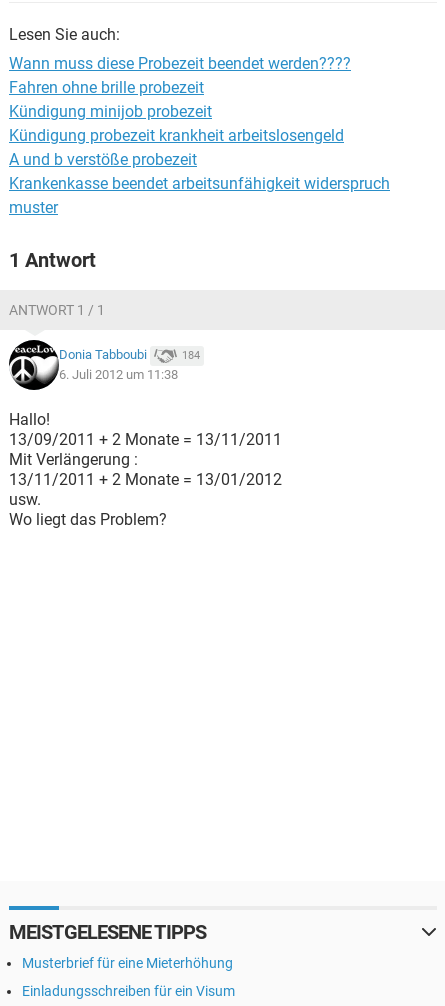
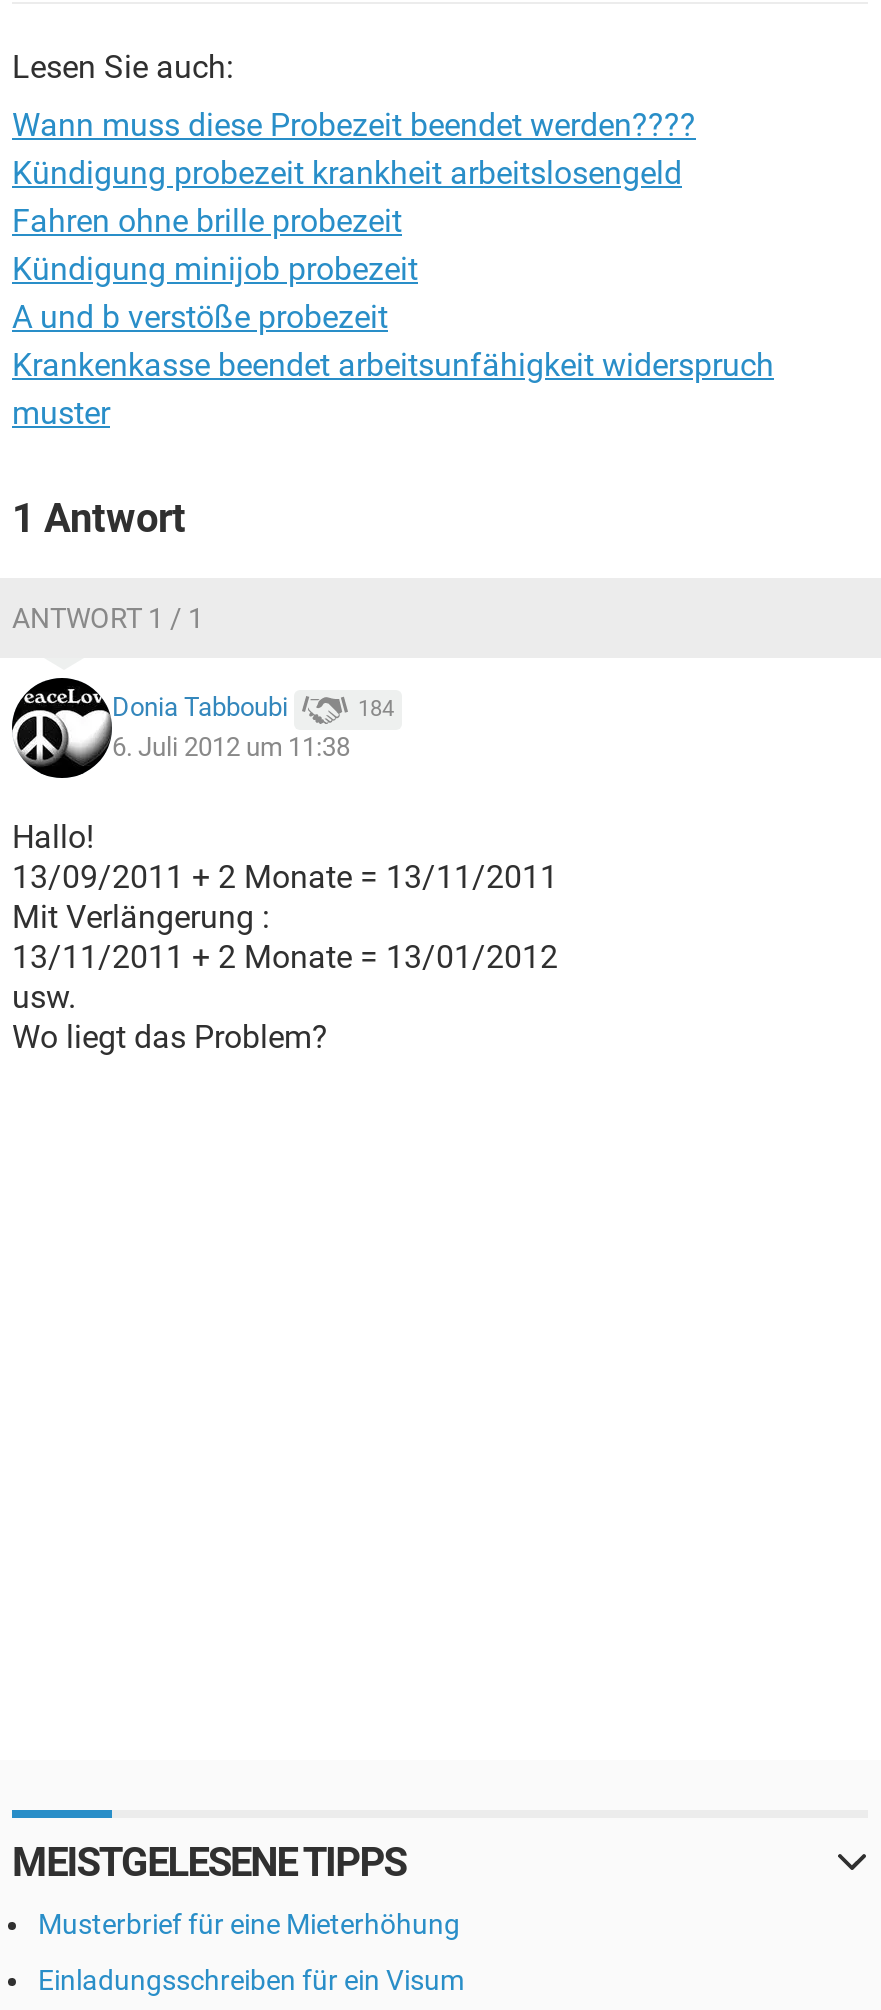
moved [9,78,212,121] -> [12,202,418,288]: Fahren ohne brille probezeit | Kündigung minijob probezeit
moved [9,126,344,145] -> [12,154,682,192]: Kündigung probezeit krankheit arbeitslosengeld

